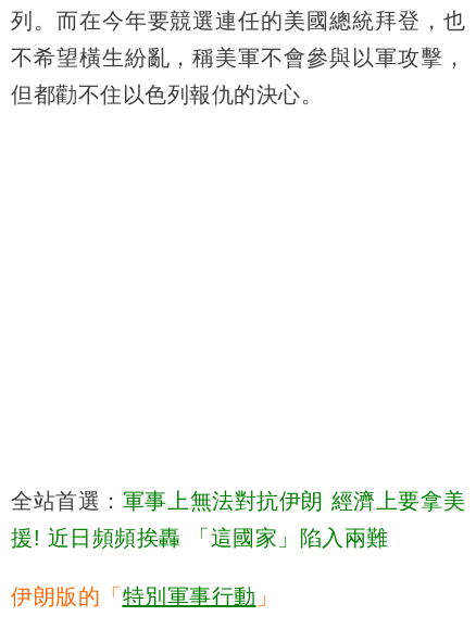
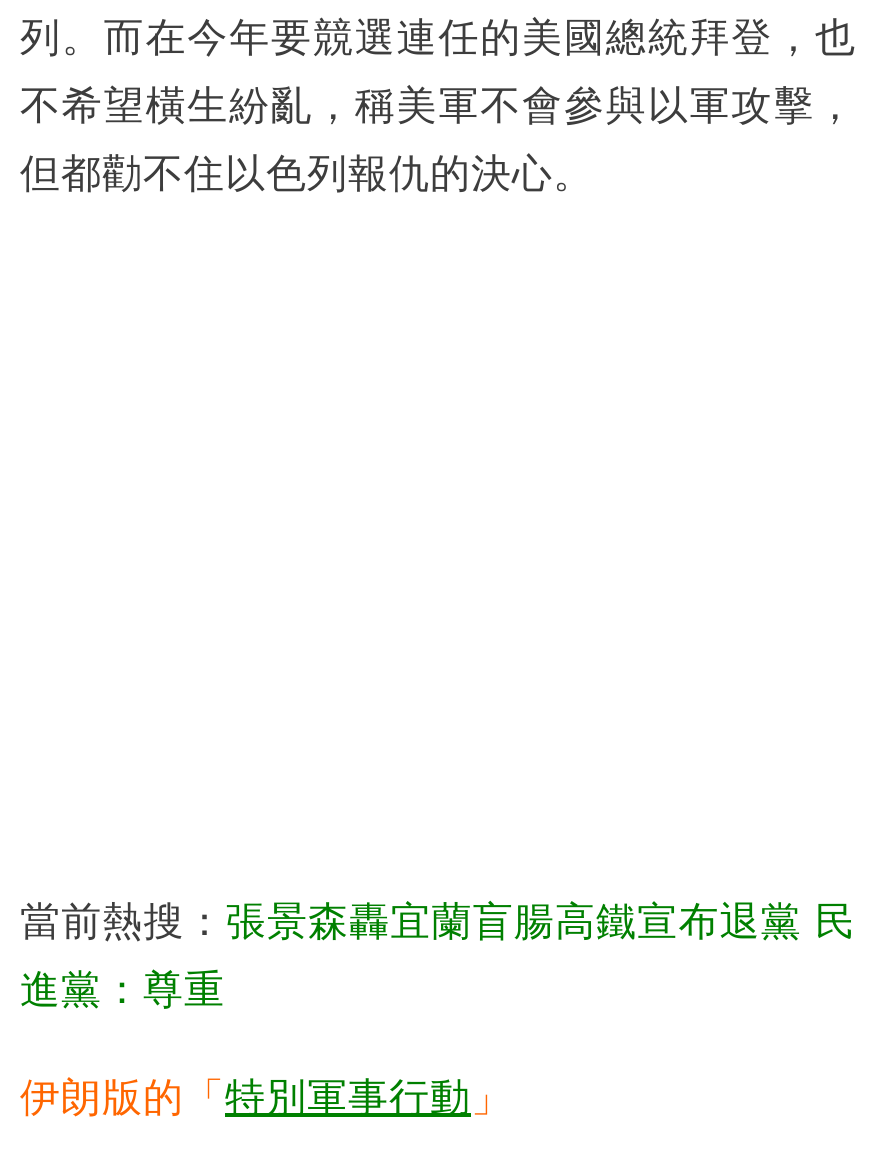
[11,489,465,512] 全站首選：軍事上無法對抗伊朗 經濟上要拿美 -> [20,898,856,942] 當前熱搜：張景森轟宜蘭盲腸高鐵宣布退黨 民
[11,525,389,549] 援! 近日頻頻挨轟 「這國家」陷入兩難 -> [20,966,225,1010] 進黨：尊重

